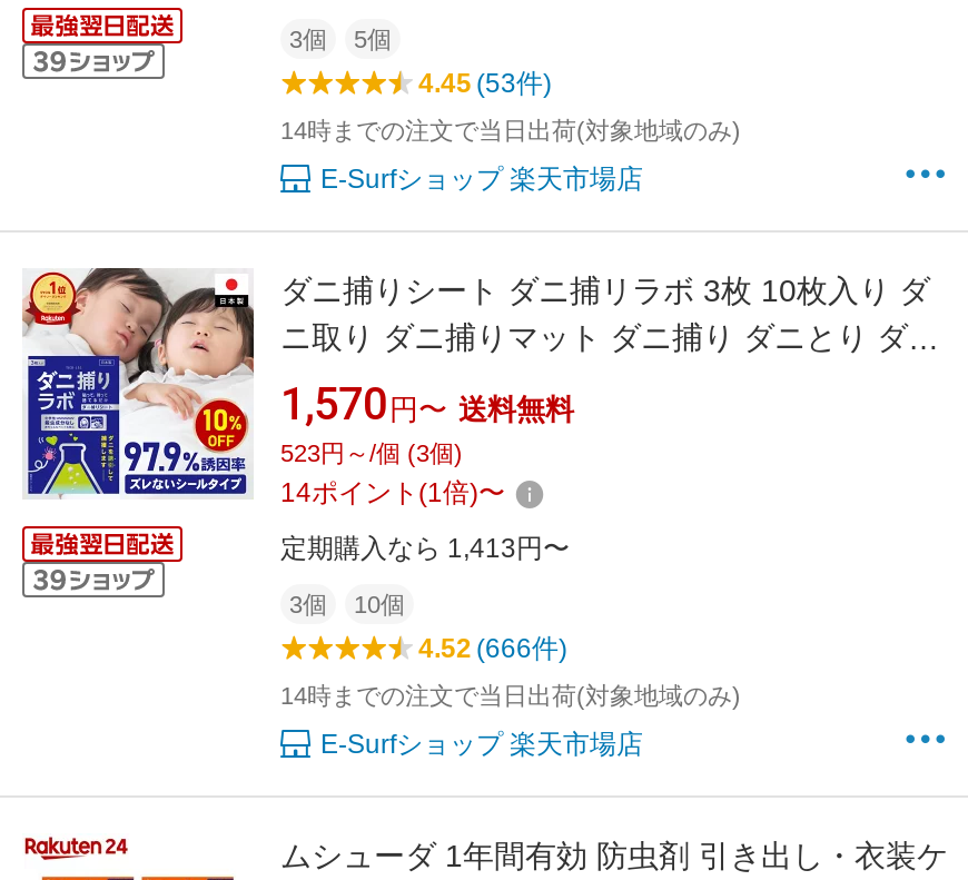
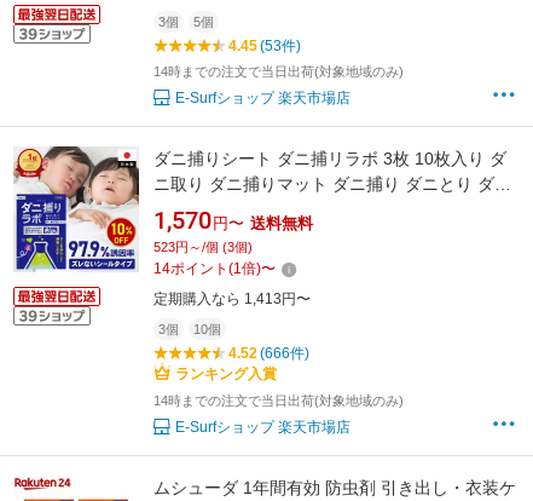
none -> [175,366,277,383] ランキング入賞

